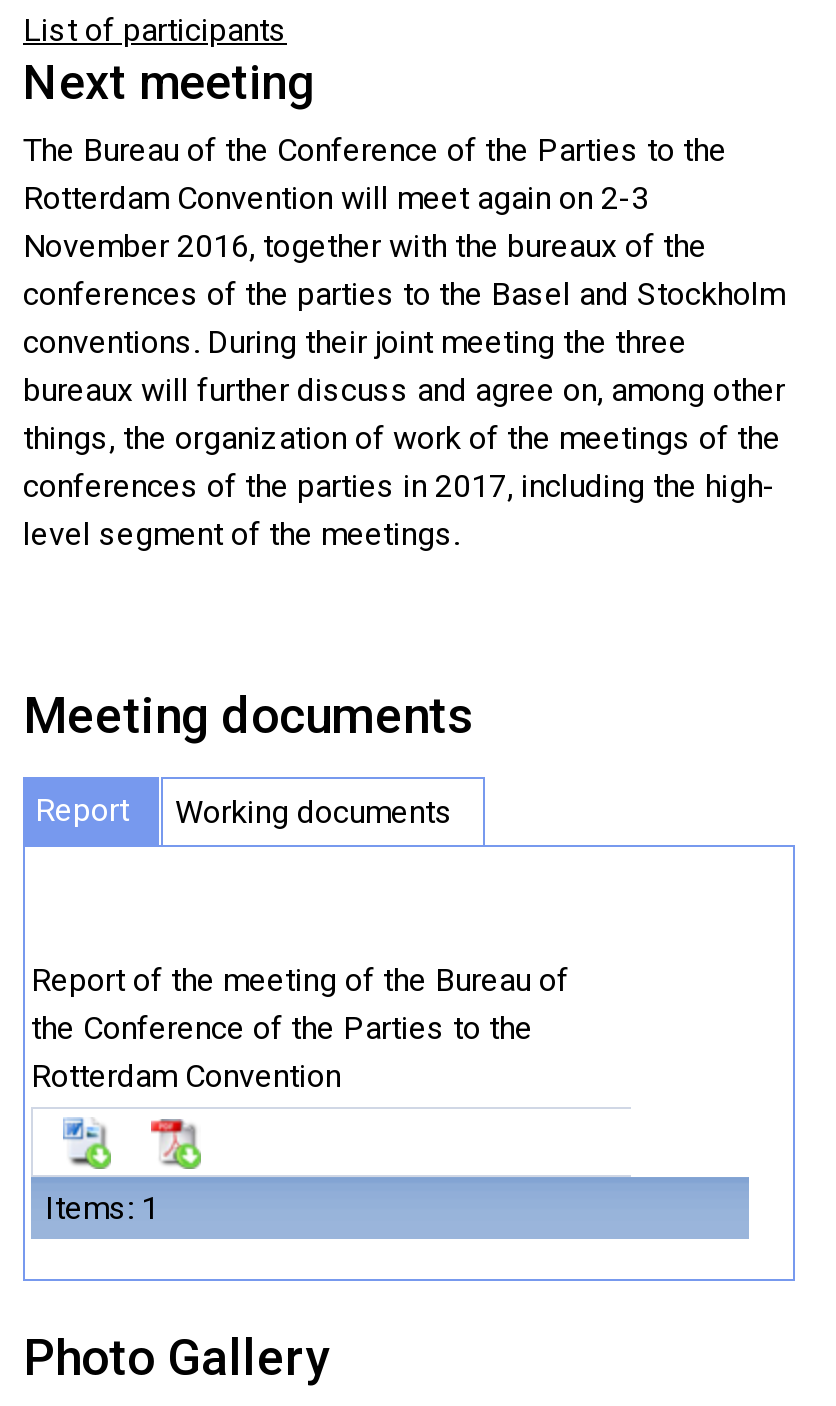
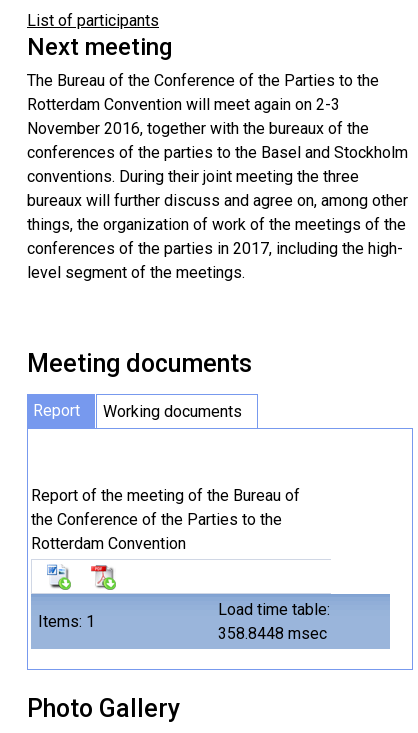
none -> [218,600,330,643] Load time table: | 358.8448 msec

